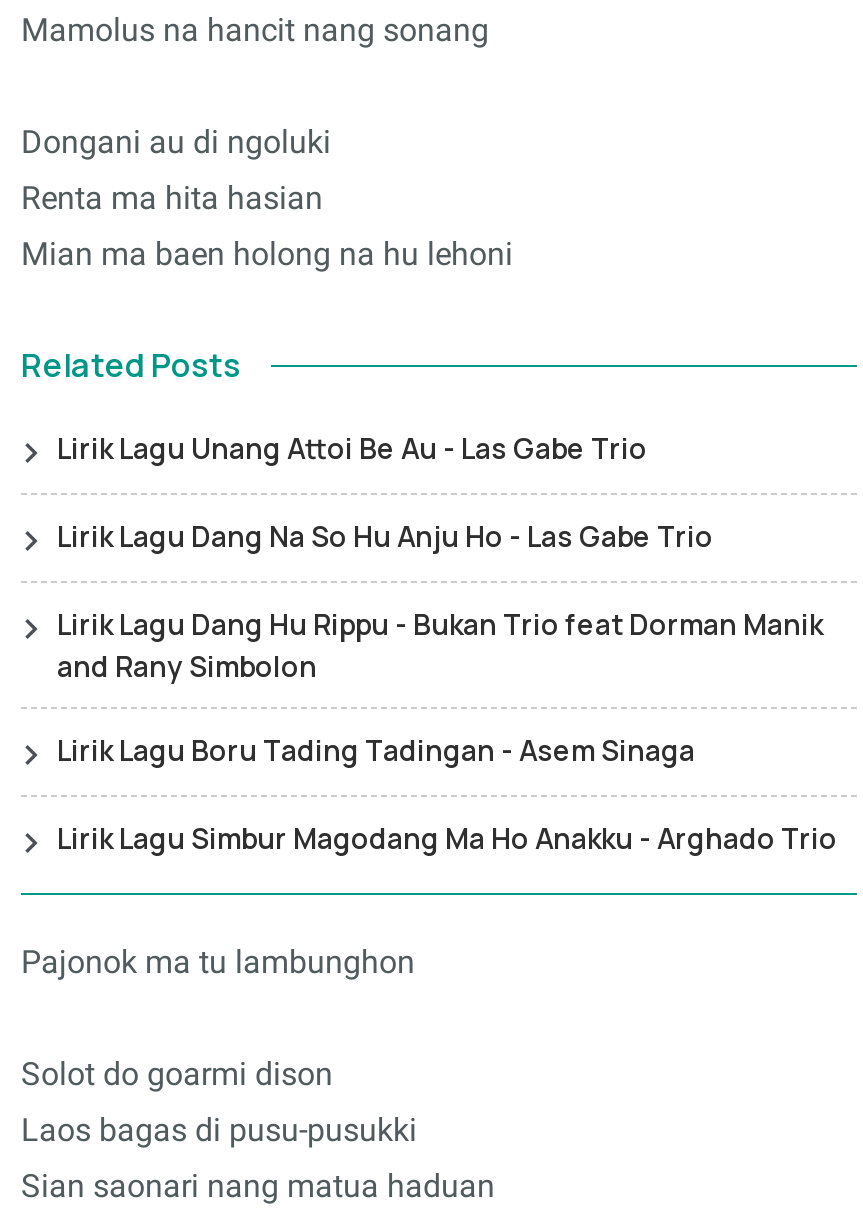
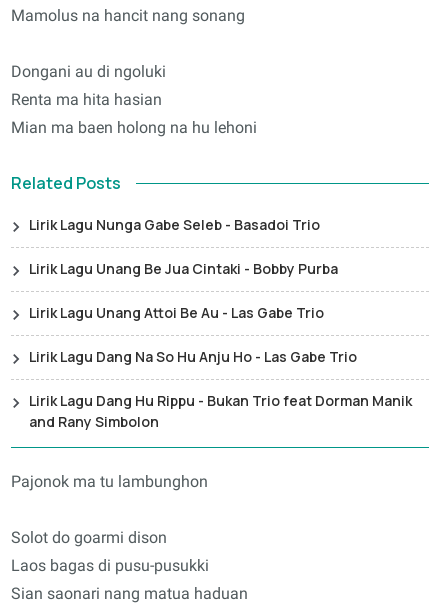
none -> [29,215,338,278] Lirik Lagu Nunga Gabe Seleb - Basadoi Trio | Lirik Lagu Unang Be Jua Cintaki - Bobby Purba
moved [57,429,823,685] -> [29,303,412,431]: Lirik Lagu Unang Attoi Be Au - Las Gabe Trio | Lirik Lagu Dang Na So Hu Anju Ho - Las Gabe Trio | Lirik Lagu Dang Hu Rippu - Bukan Trio feat Dorman Manik | and Rany Simbolon
[57,731,837,857] Lirik Lagu Boru Tading Tadingan - Asem Sinaga | Lirik Lagu Simbur Magodang Ma Ho Anakku - Arghado Trio -> none

